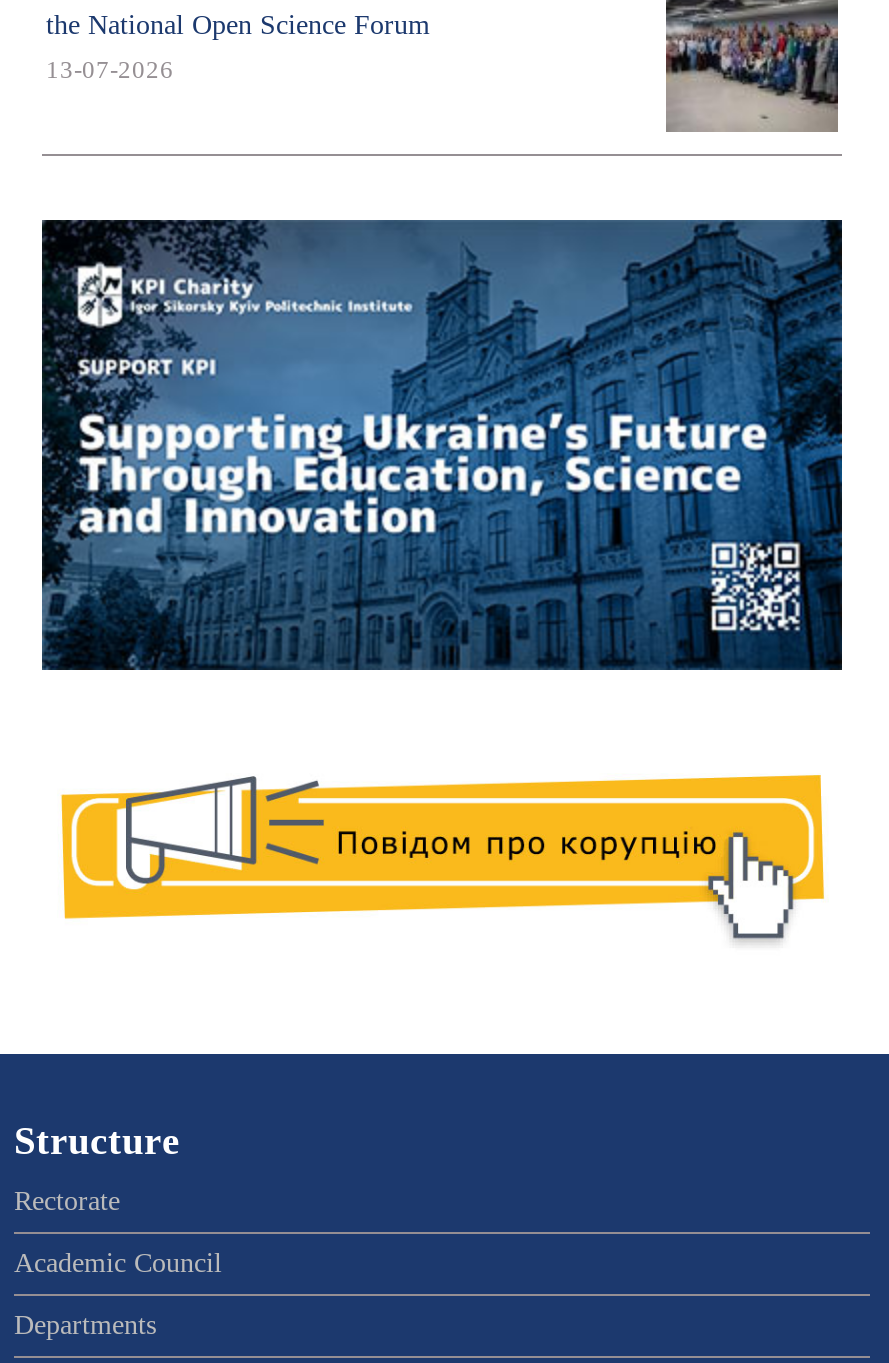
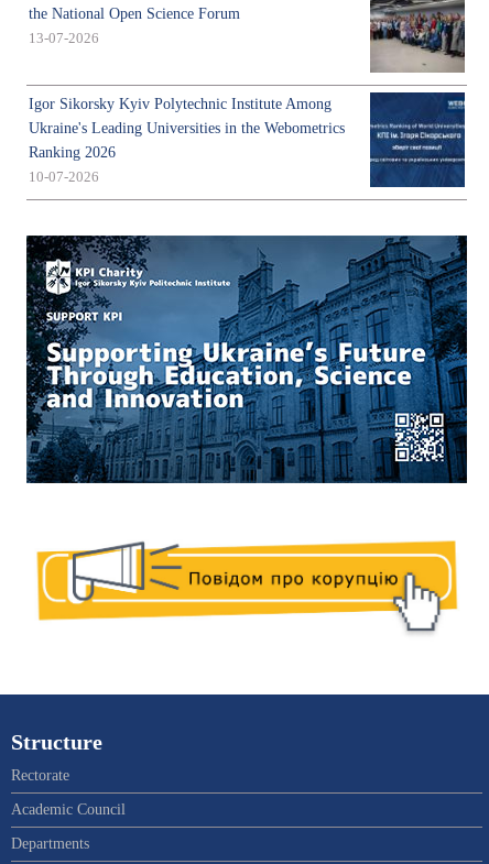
none -> [29,91,466,188] [image] | Igor Sikorsky Kyiv Polytechnic Institute Among | Ukraine's Leading Universities in the Webometrics | Ranking 2026 | 10-07-2026

